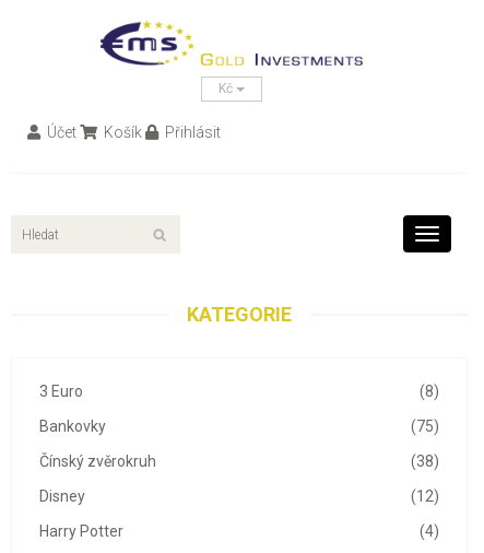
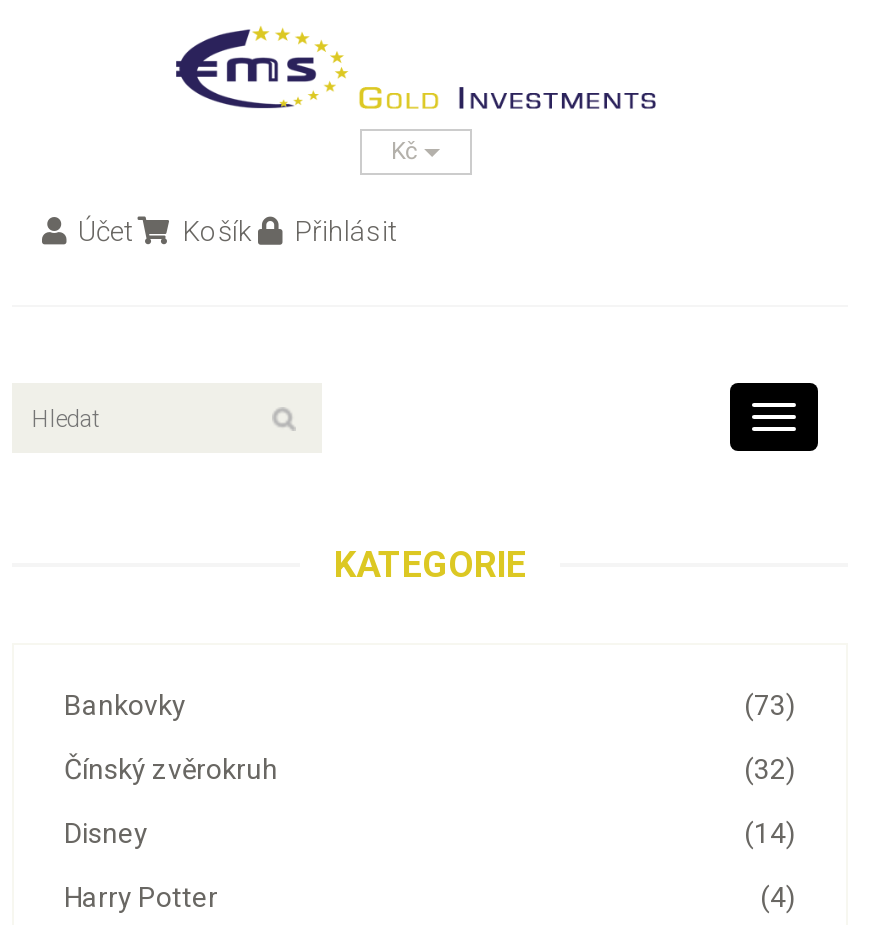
[39,383,439,435] (8) | 3 Euro | (75) -> [744,690,796,722] (73)
[411,453,439,470] (38) -> [744,754,796,786] (32)
[411,488,439,505] (12) -> [744,818,796,850] (14)

